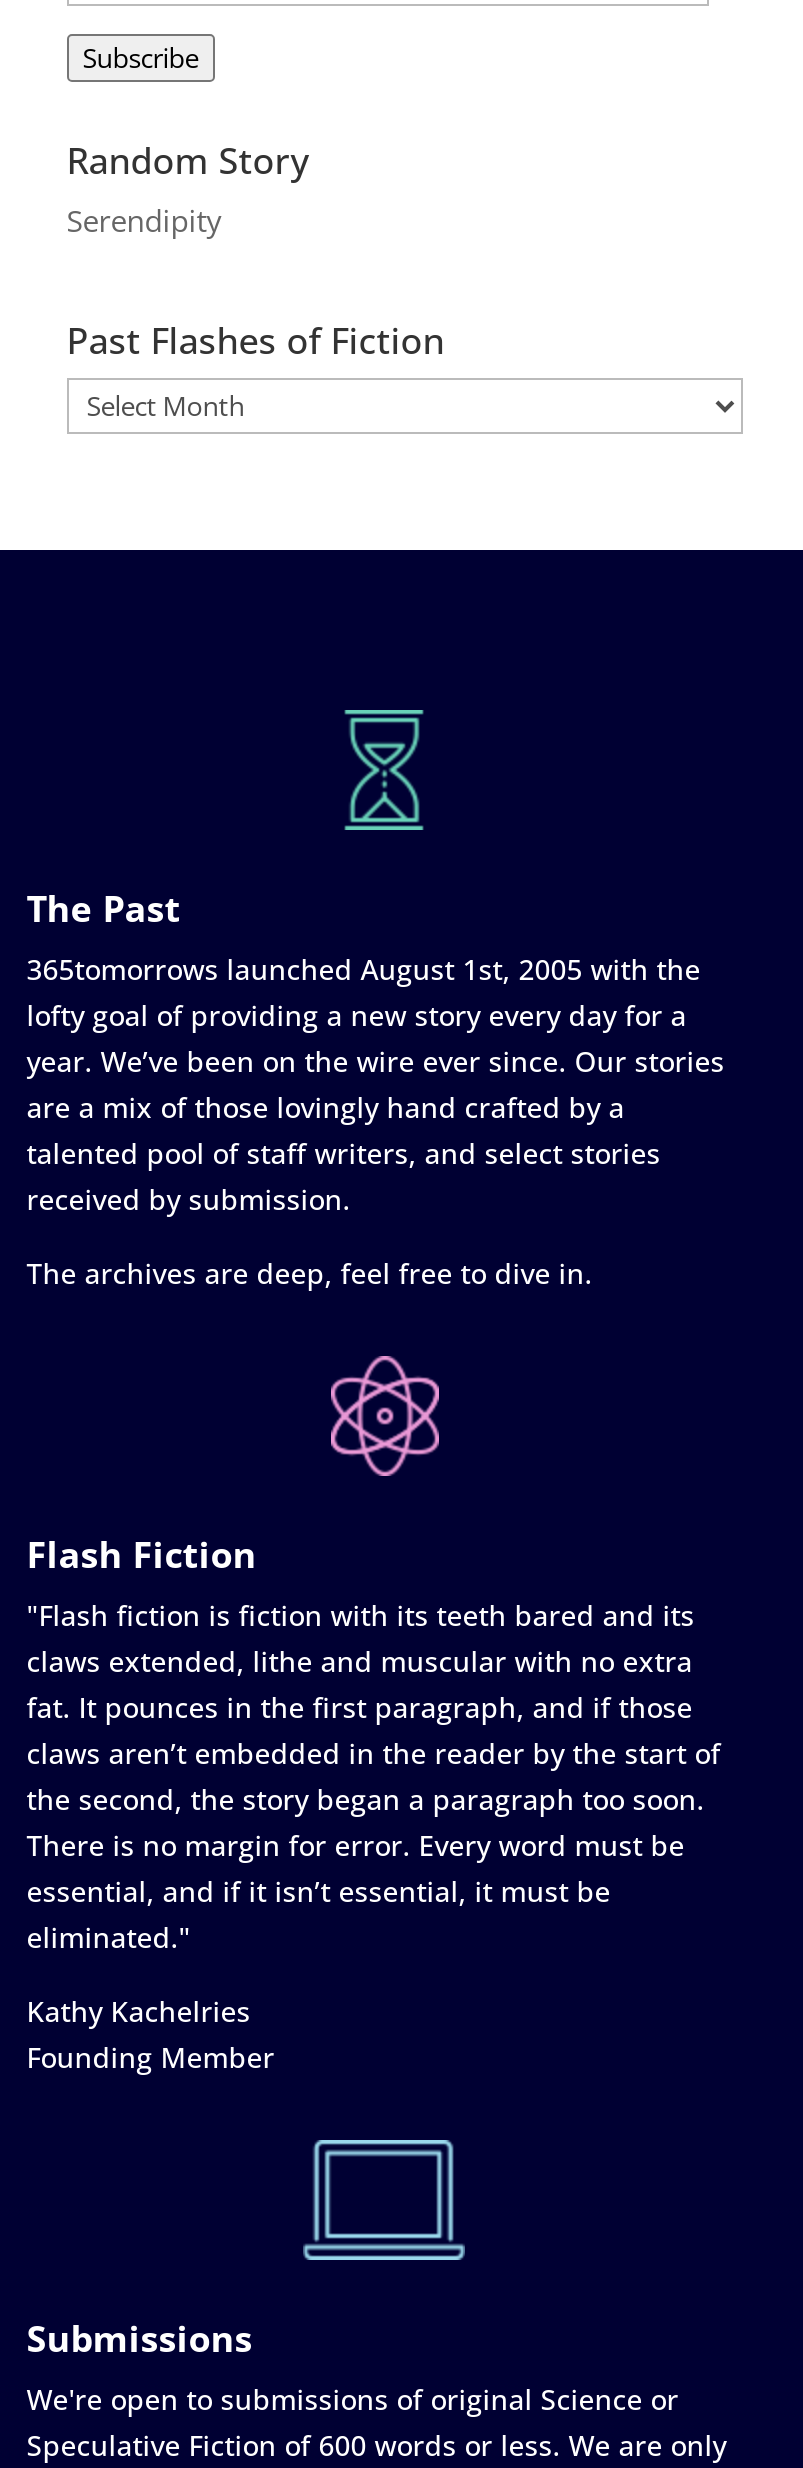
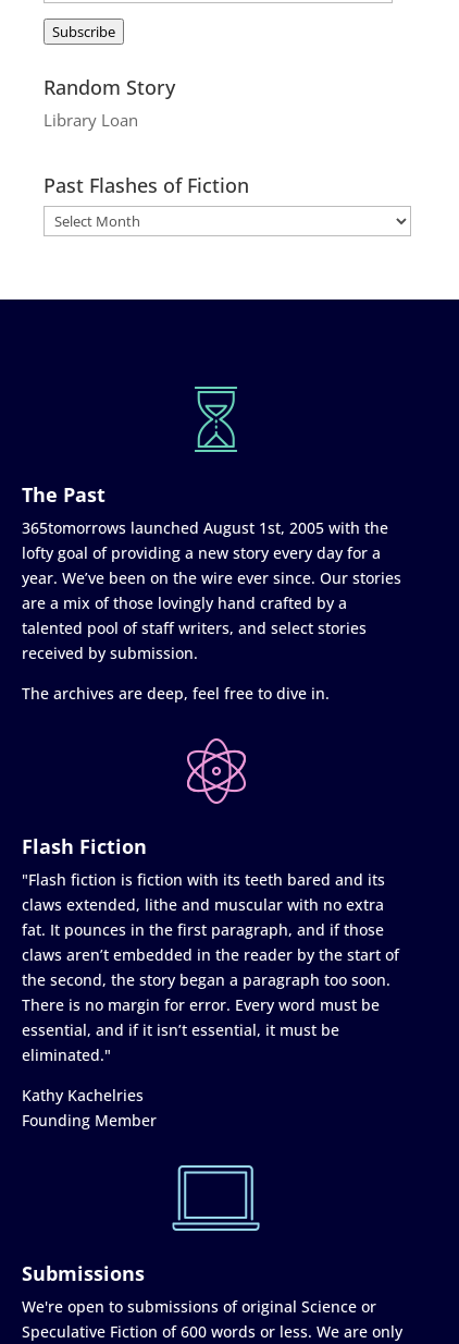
[67,199,223,239] Serendipity -> [43,109,138,130] Library Loan

